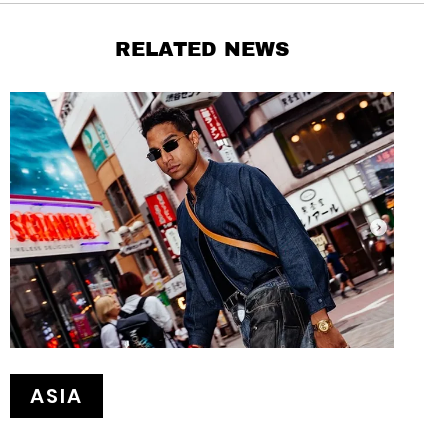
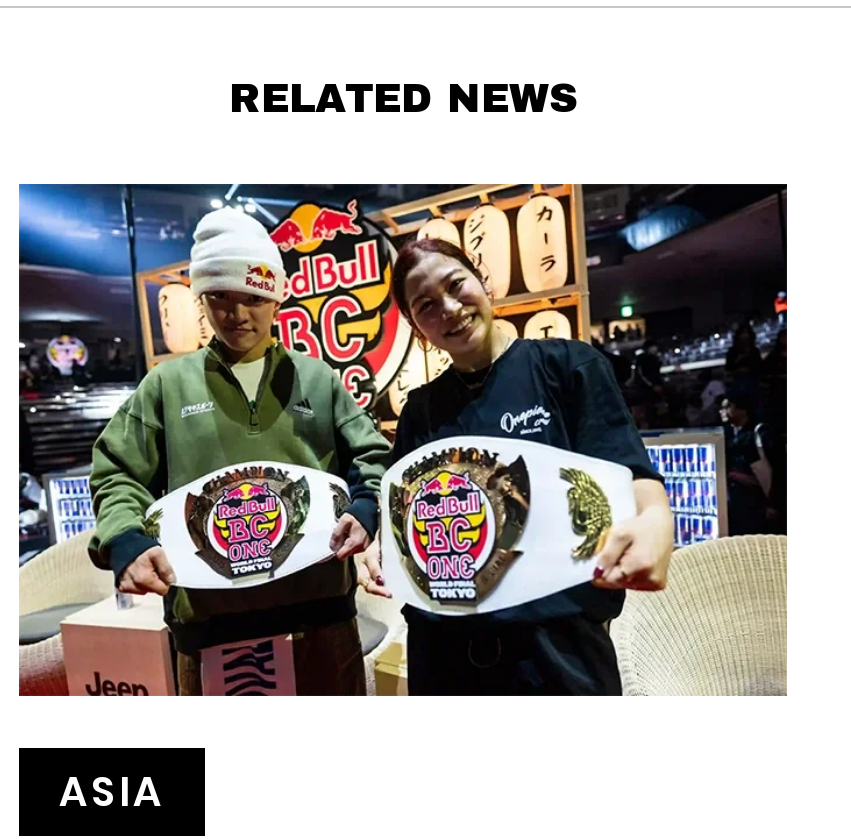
[9,91,395,349] [image] -> [17,182,789,698] [image]

